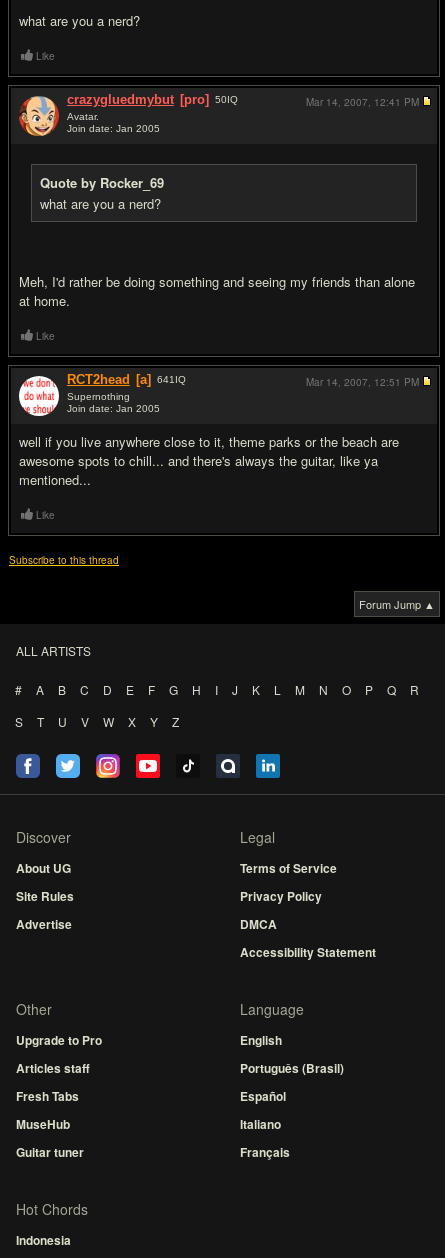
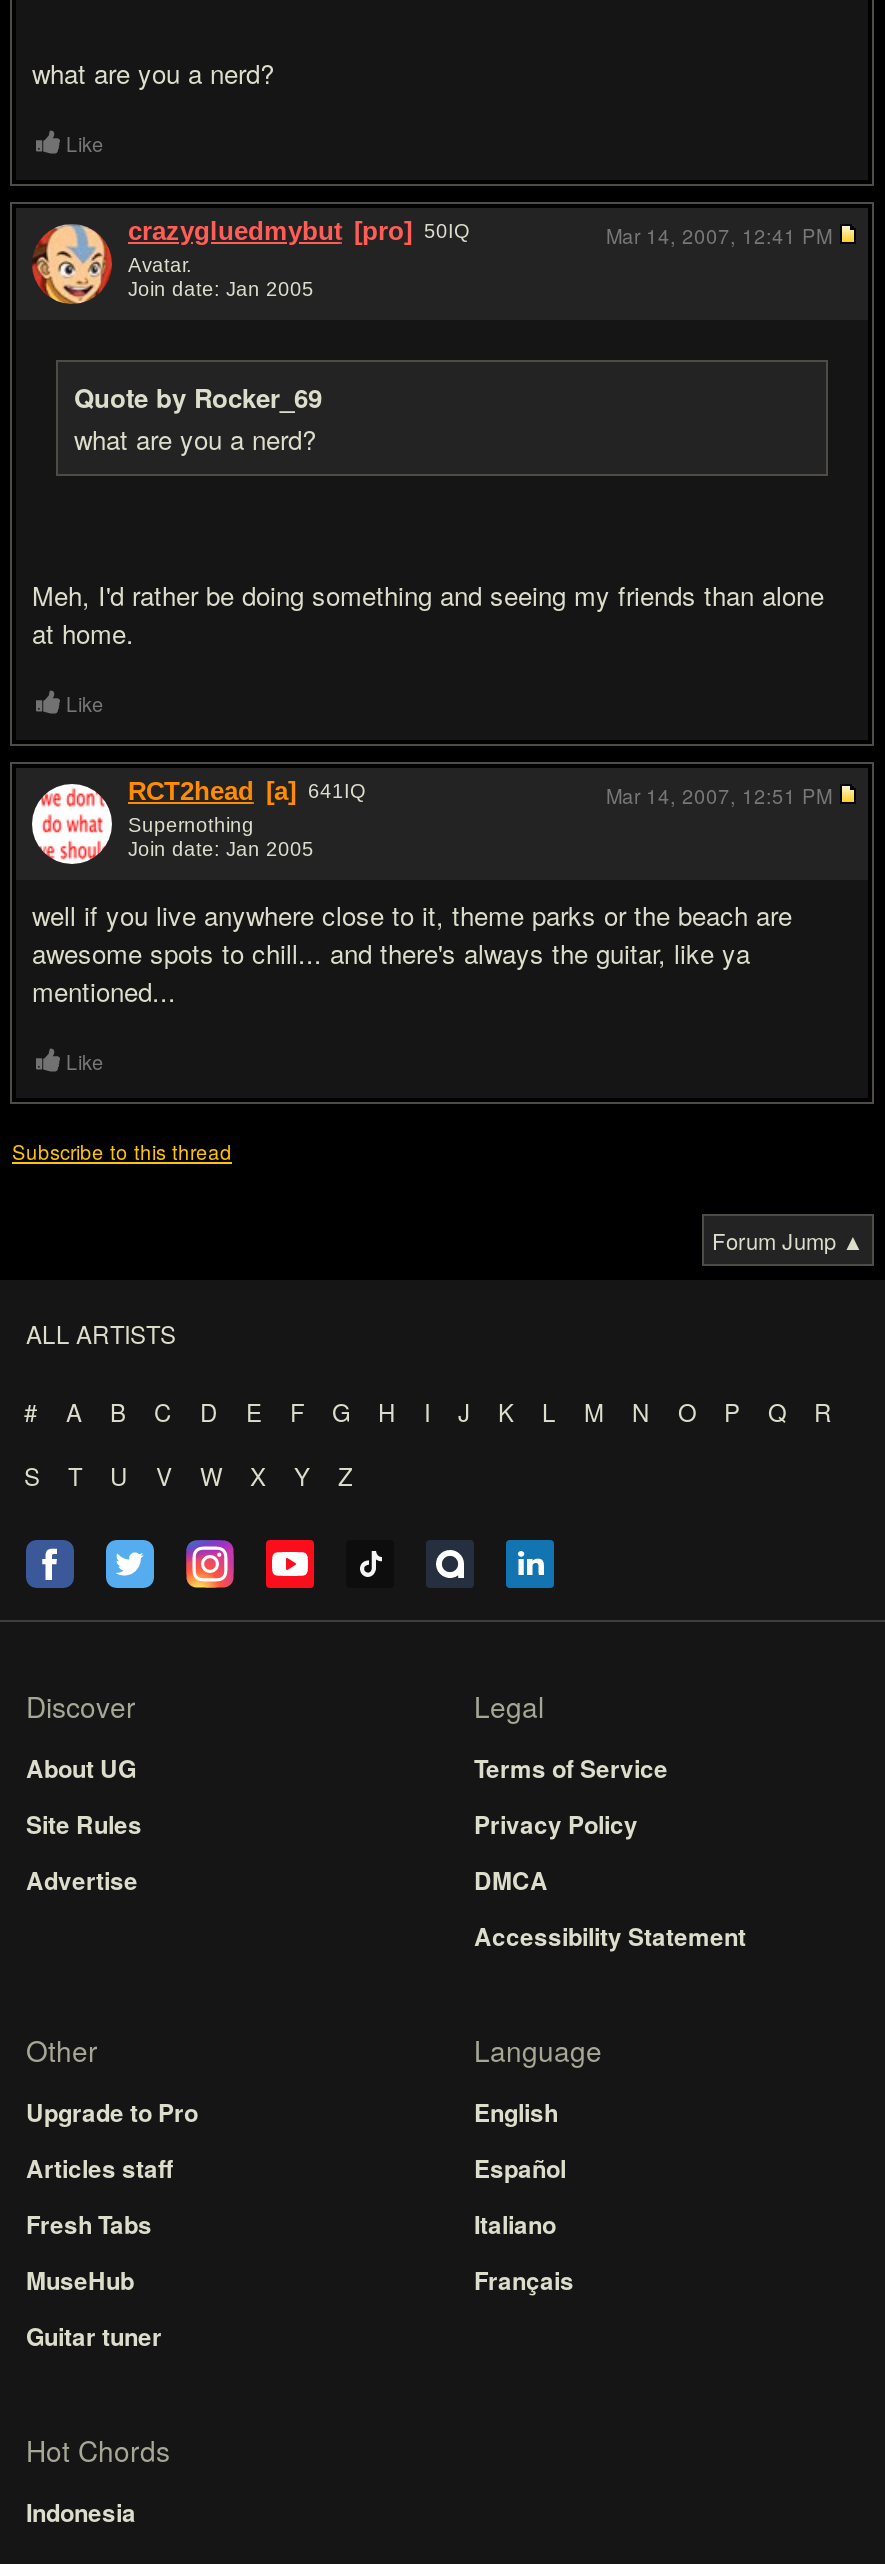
[240,1059,344,1077] Português (Brasil) -> none
moved [240,1087,290,1161] -> [474,2150,574,2298]: Español | Italiano | Français

